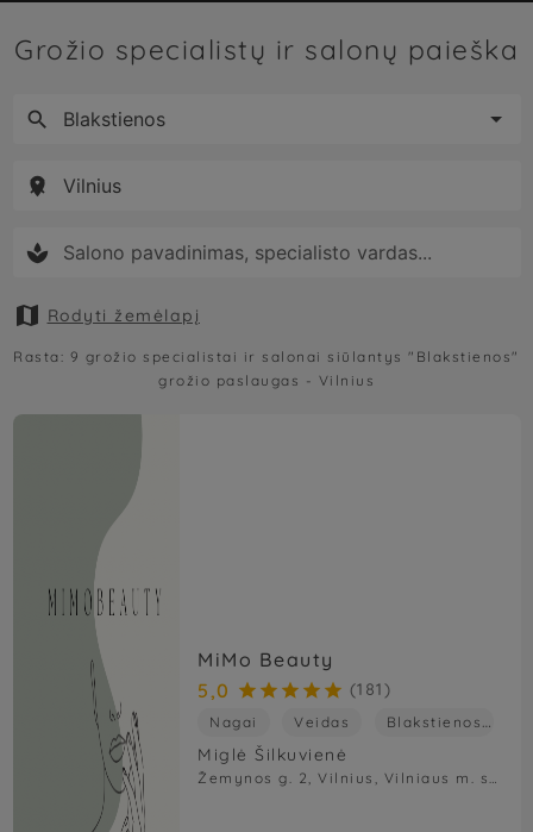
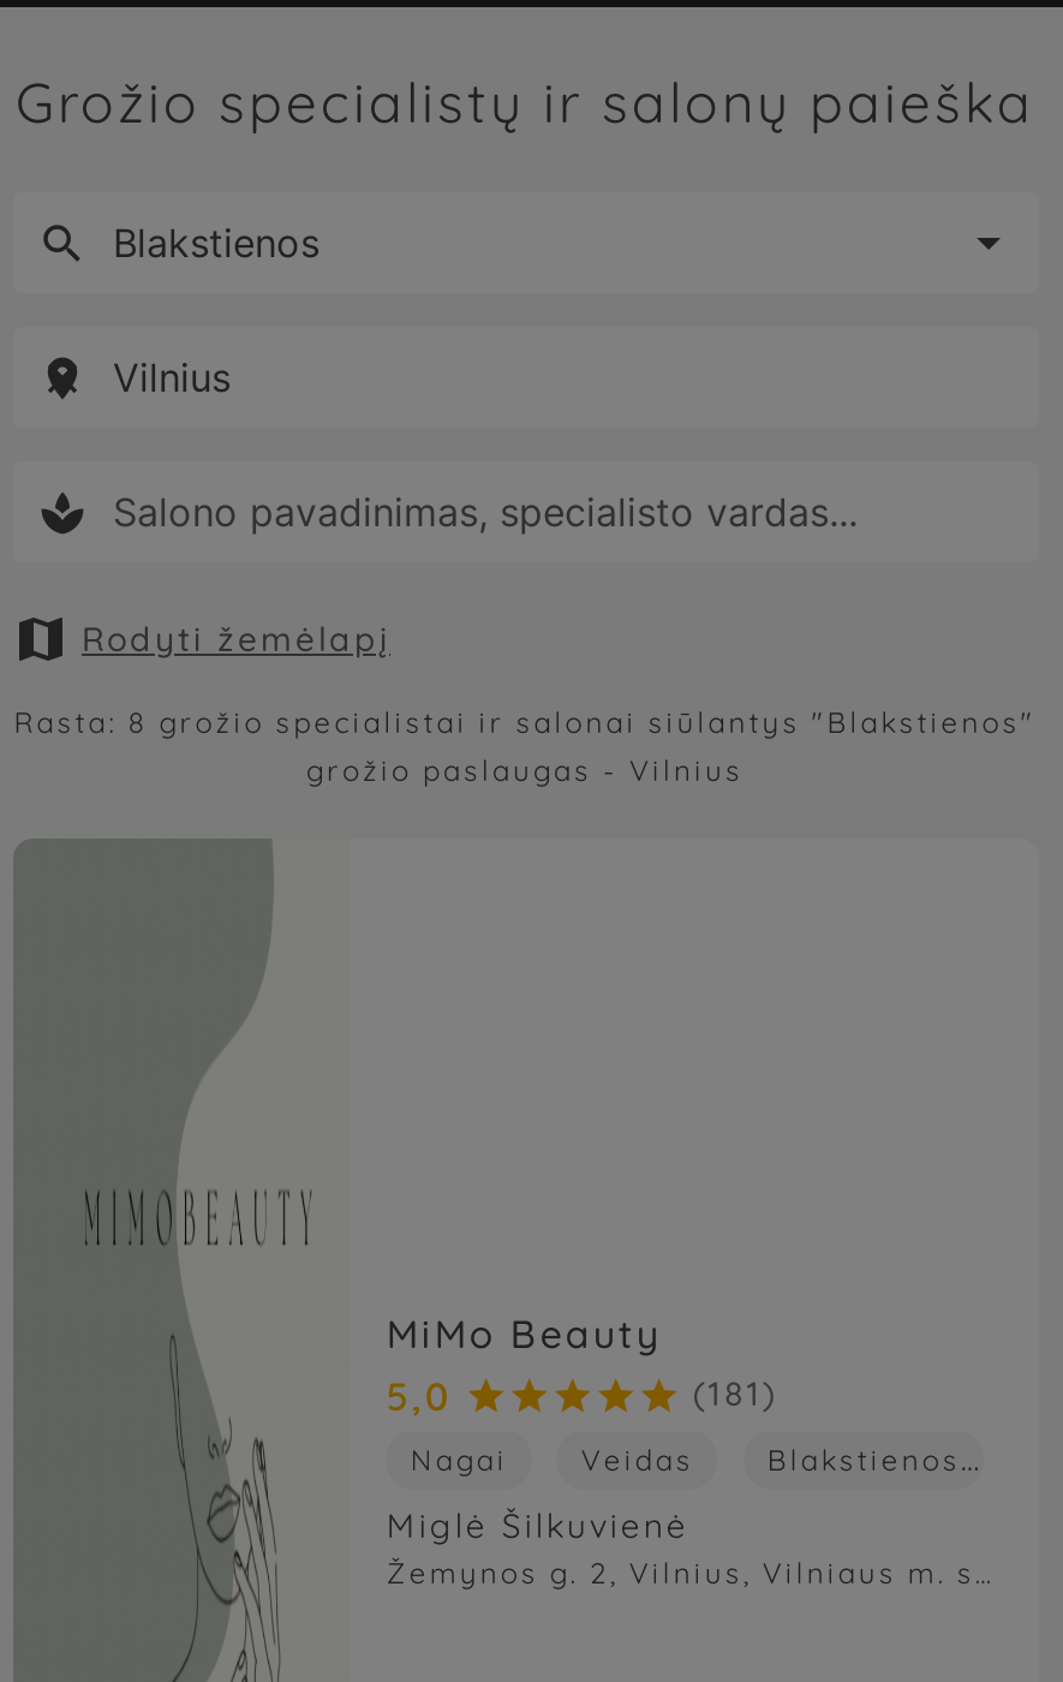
[13,347,520,365] Rasta: 9 grožio specialistai ir salonai siūlantys "Blakstienos" -> [14,704,1036,740] Rasta: 8 grožio specialistai ir salonai siūlantys "Blakstienos"

